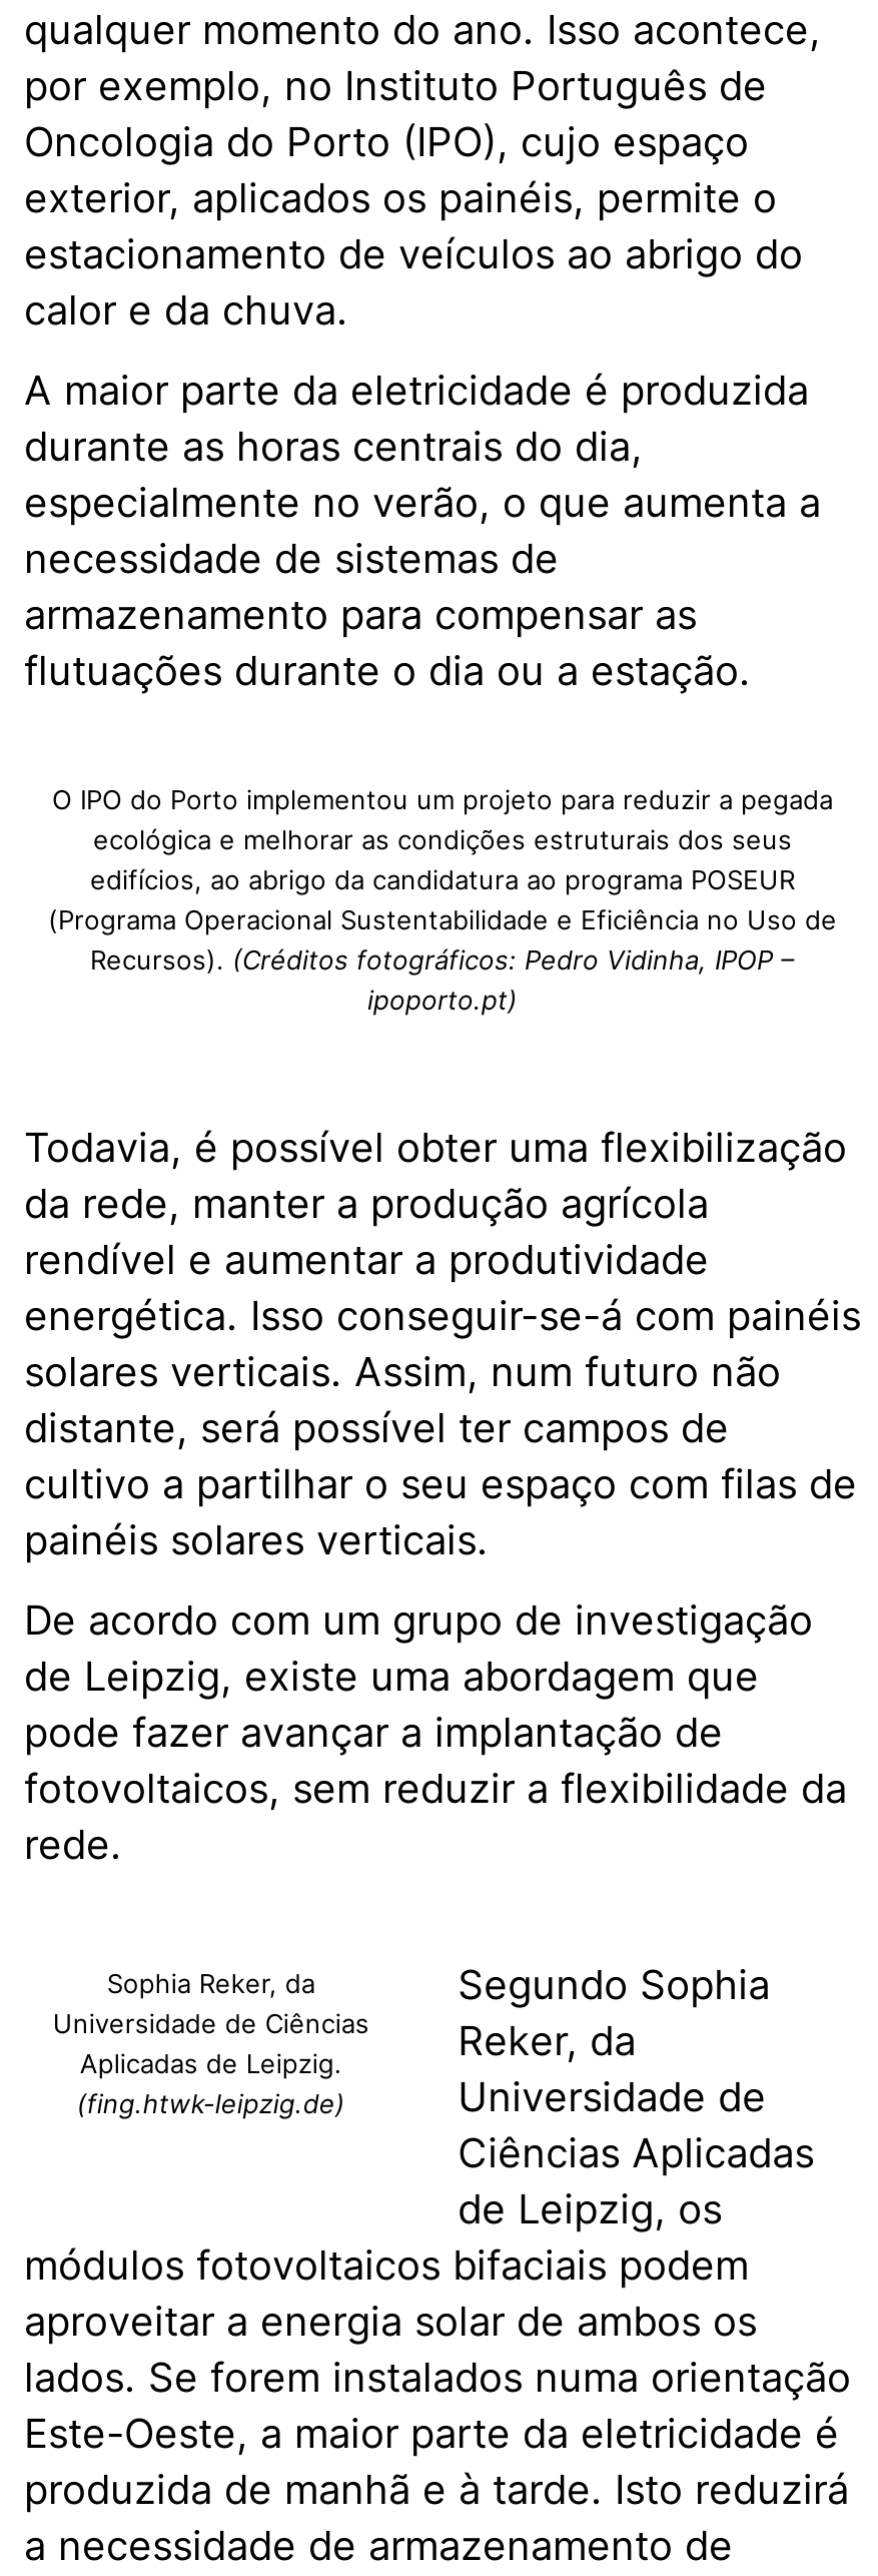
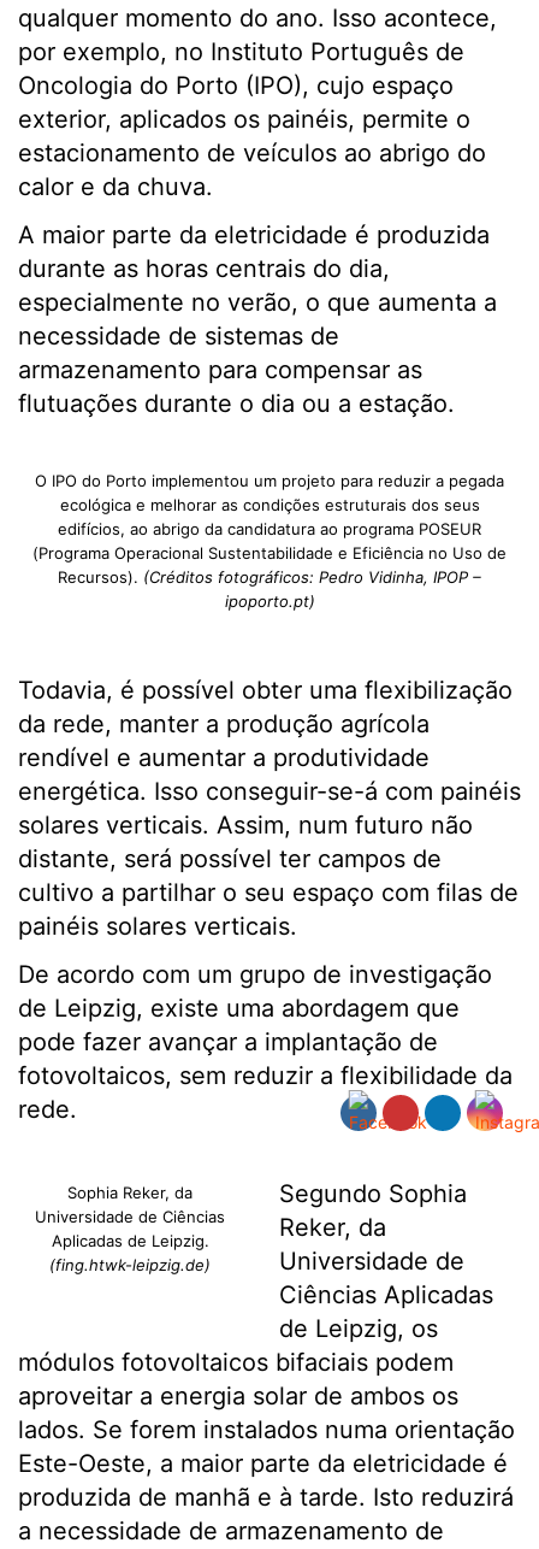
none -> [339,1094,535,1133] [image]

